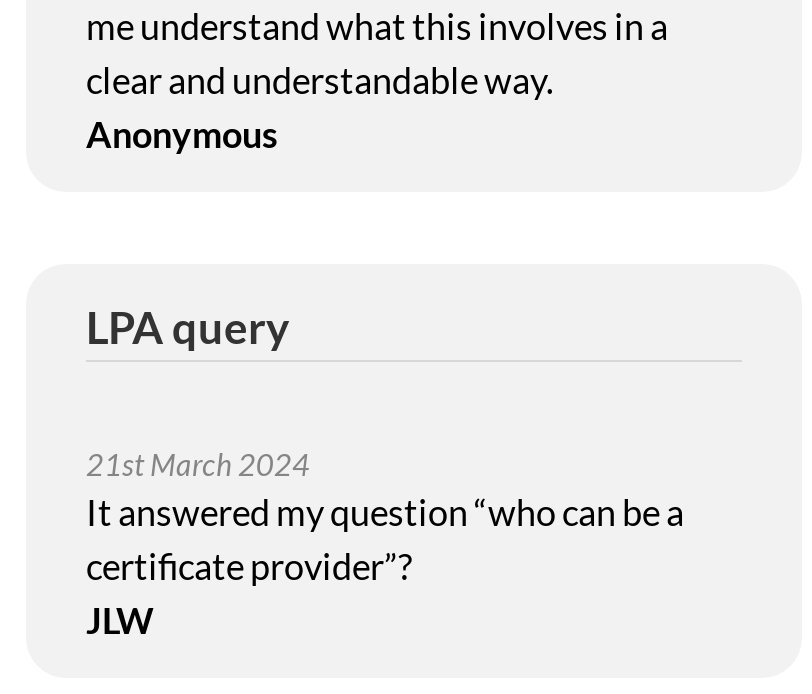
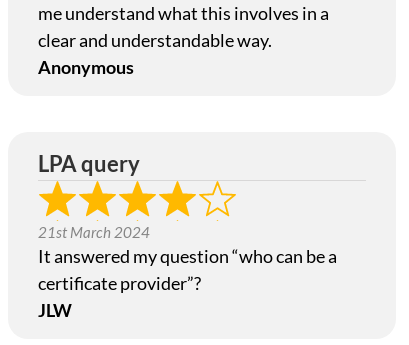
none -> [38,180,237,221] [image]

